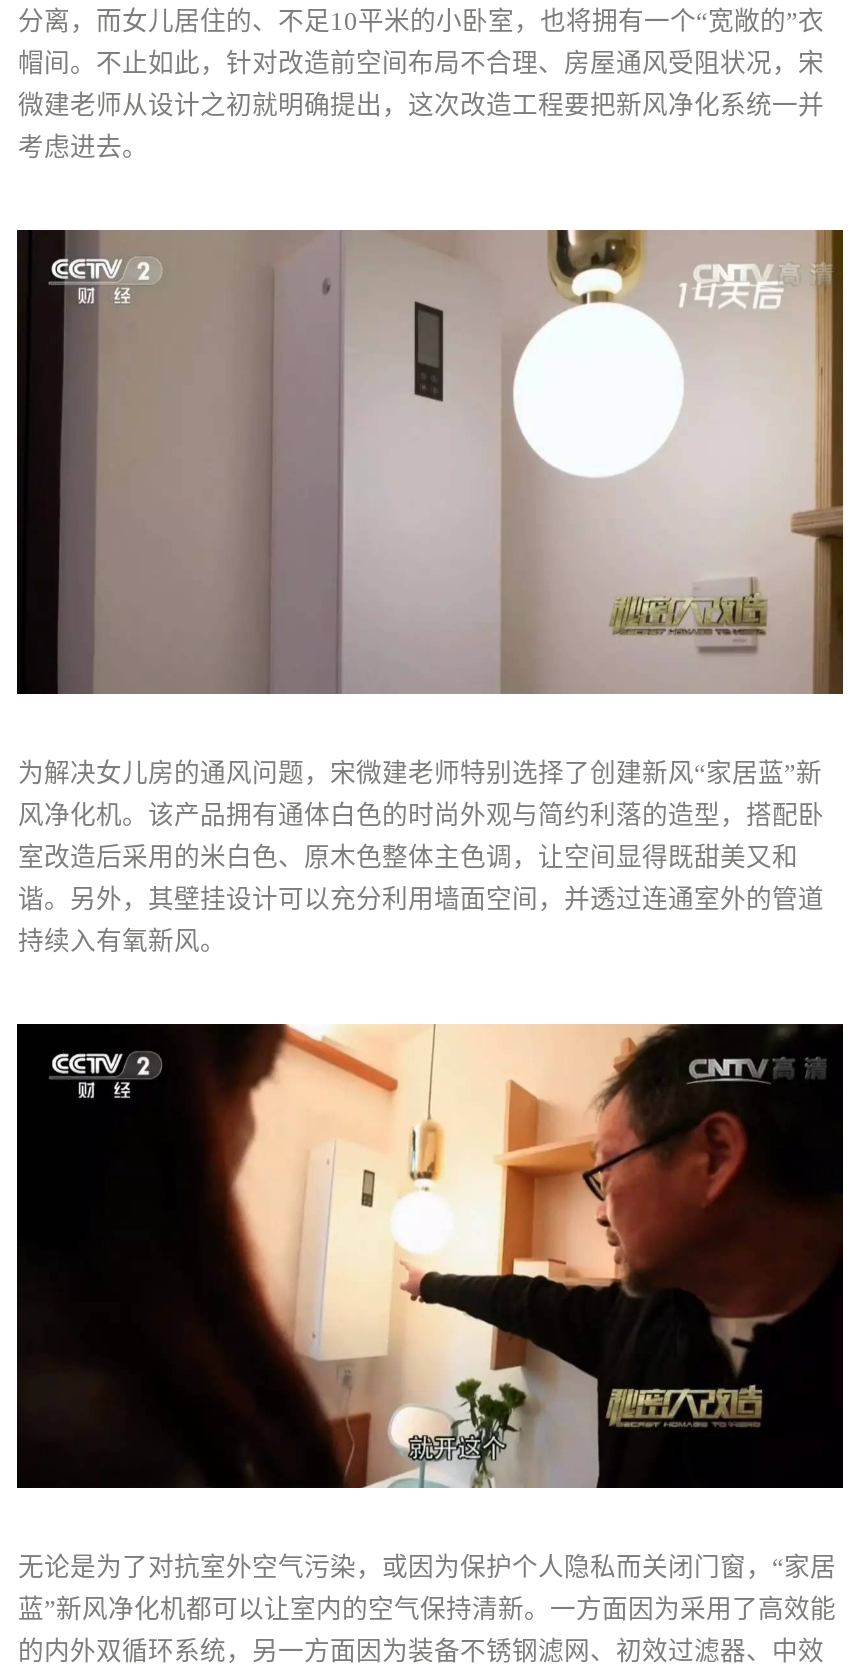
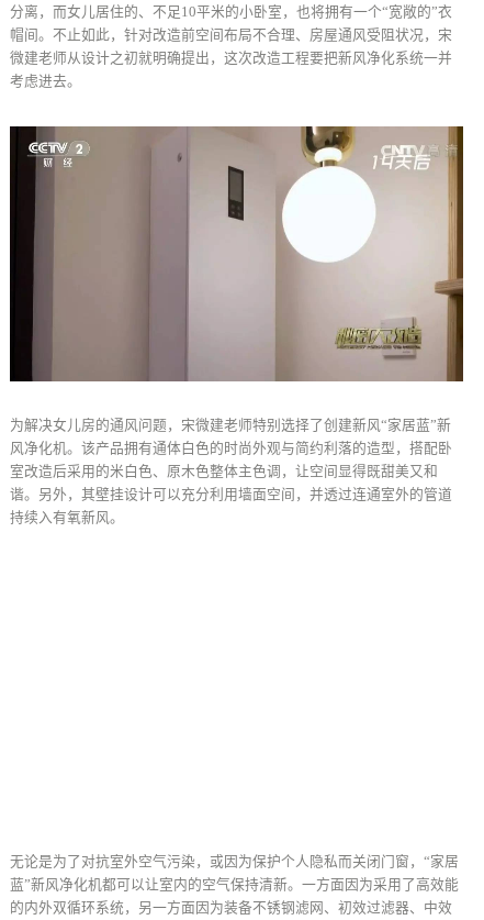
[15,1022,845,1490] [image] -> none

